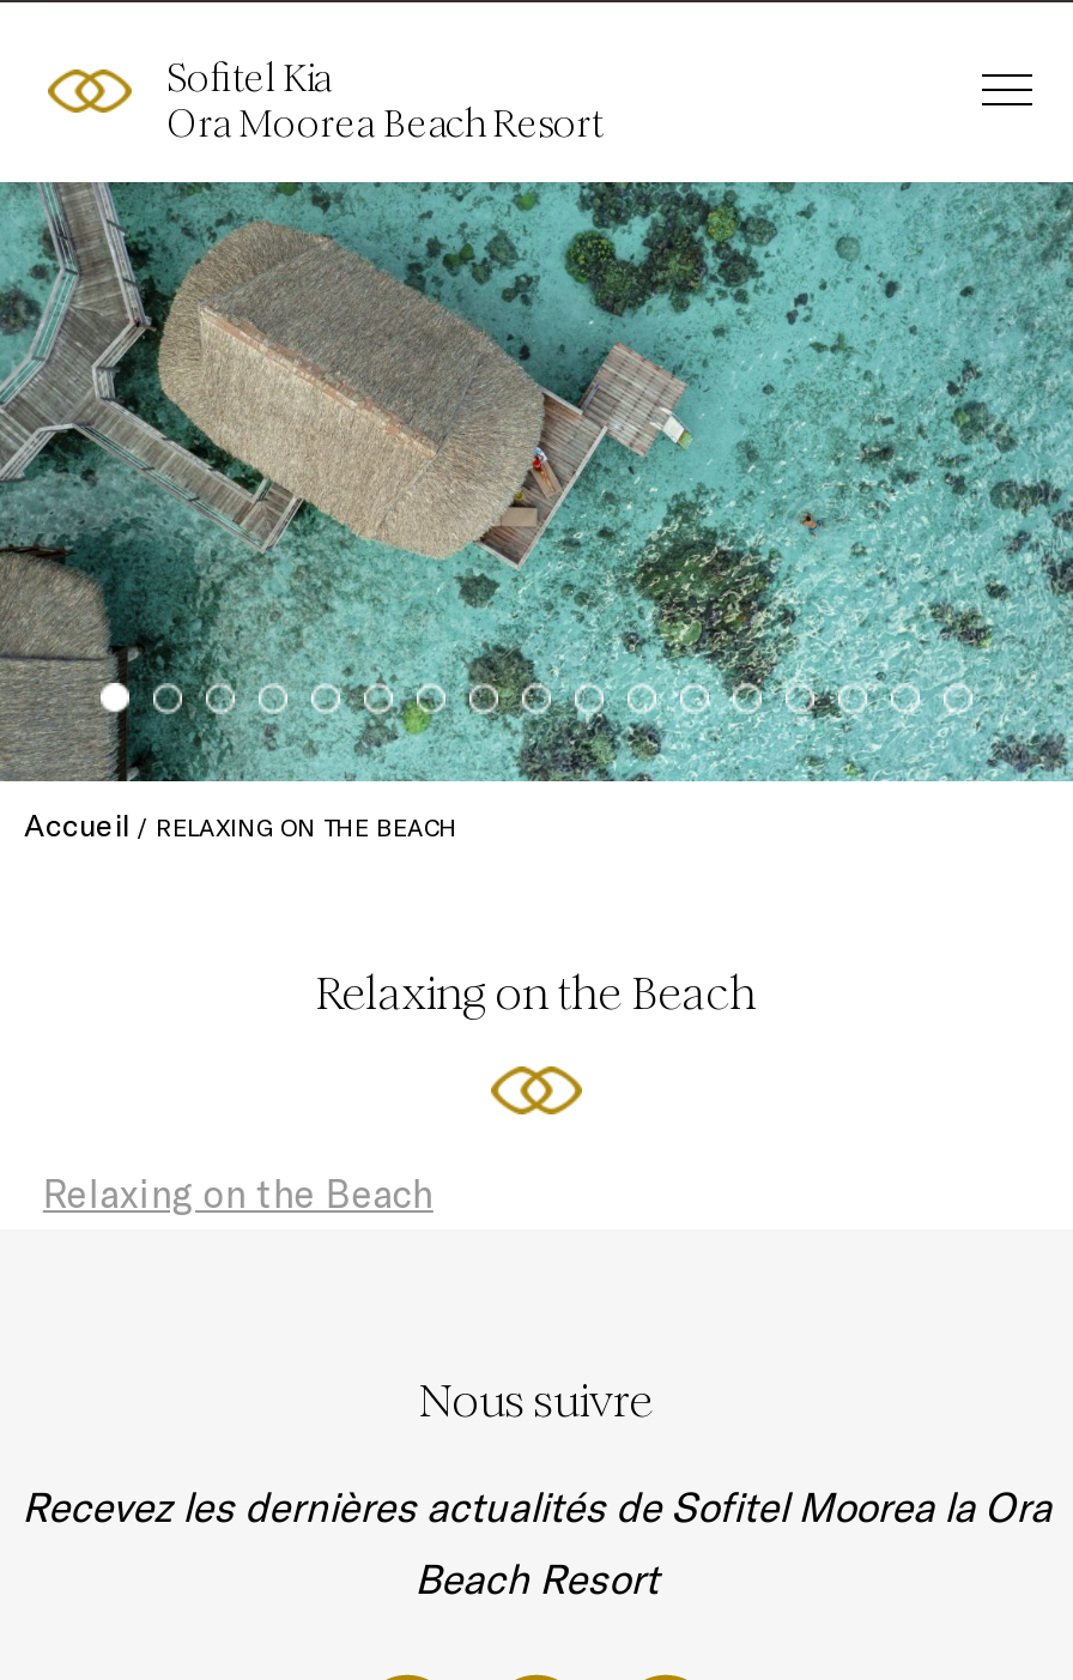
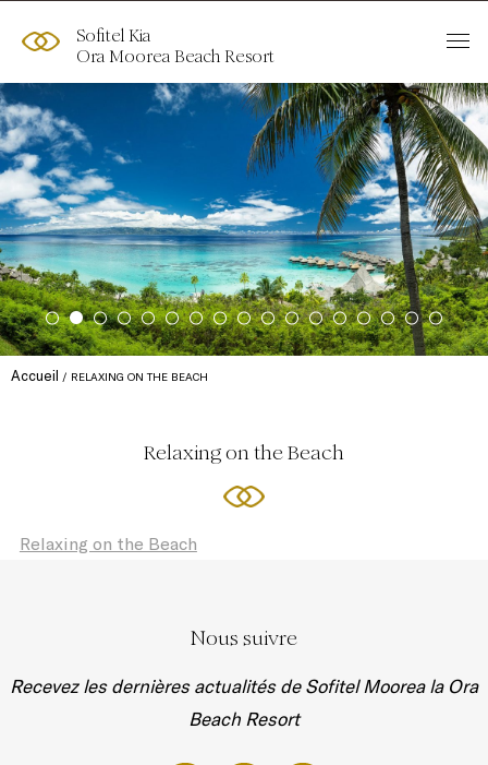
[7,180,1066,784] [image] -> [3,82,485,357] [image]

